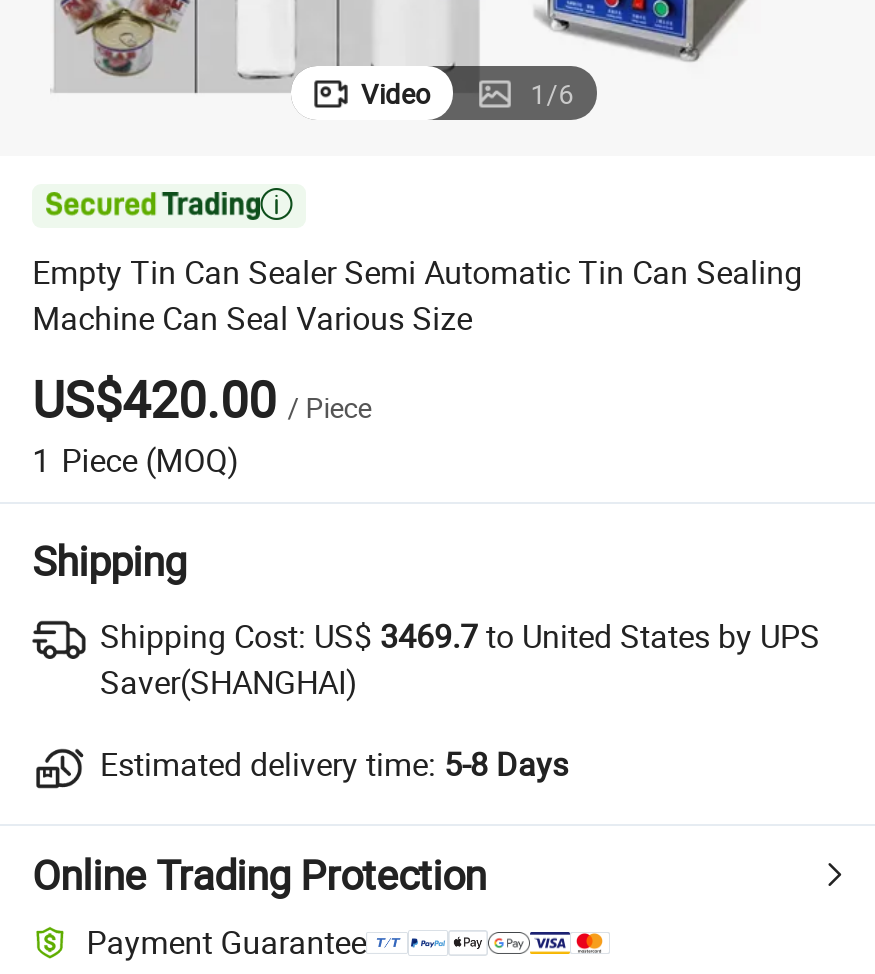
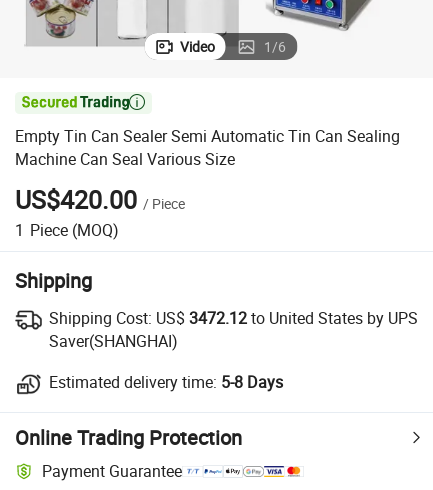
[100,614,820,658] Shipping Cost: US$3469.7 to United States by UPS -> [49,307,418,329] Shipping Cost: US$3472.12 to United States by UPS

